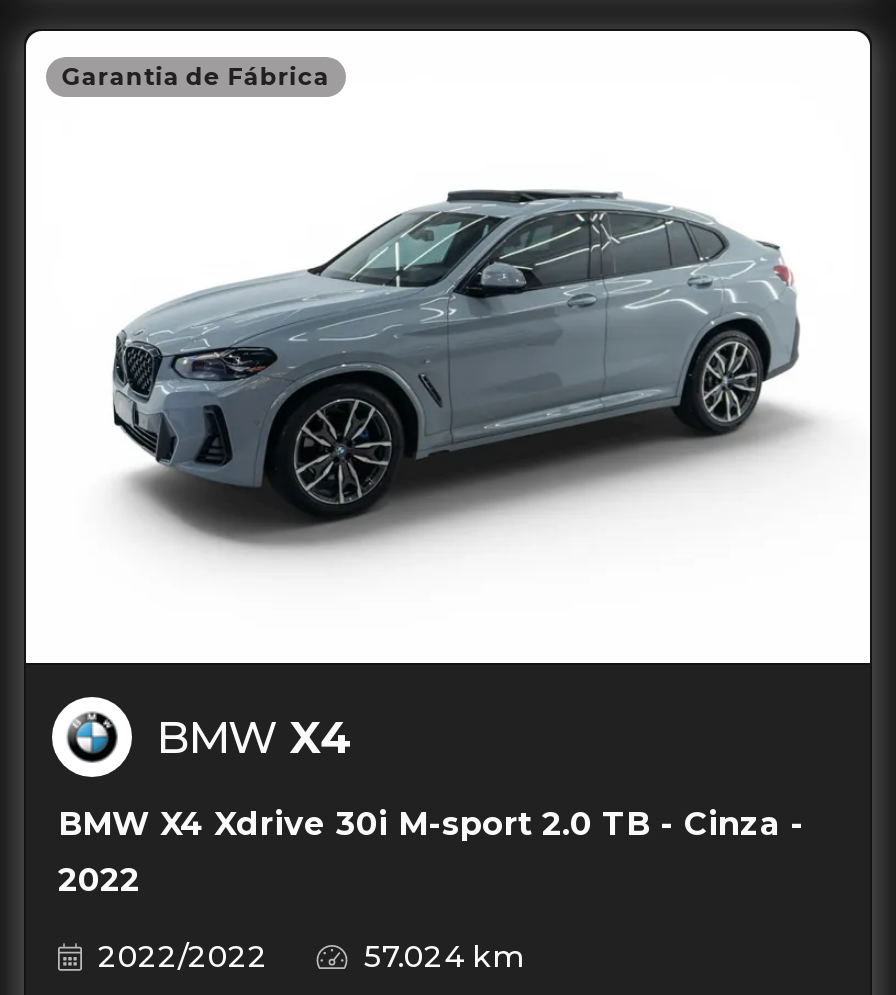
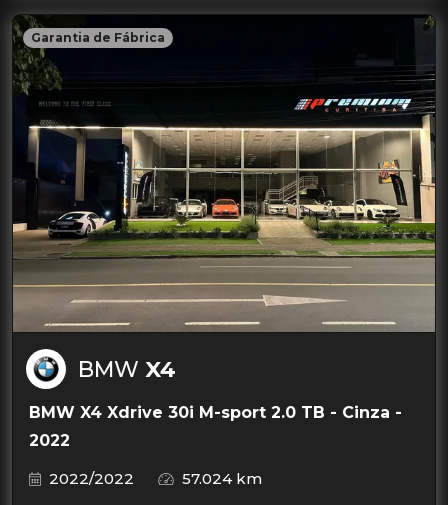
[24,28,872,664] [image] -> [12,14,436,332] [image]

